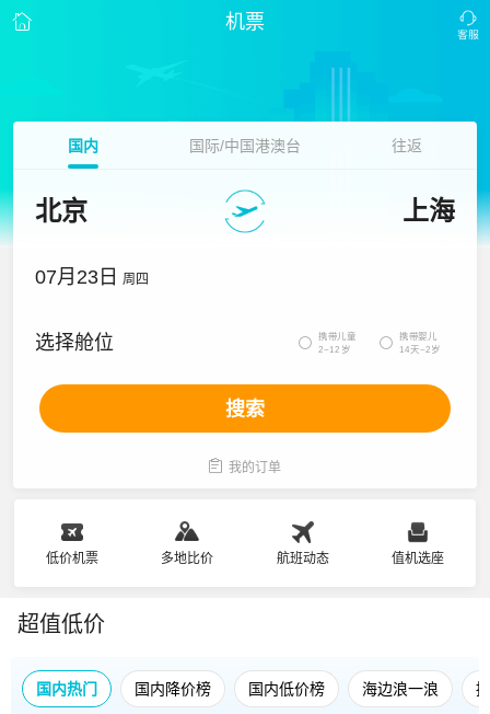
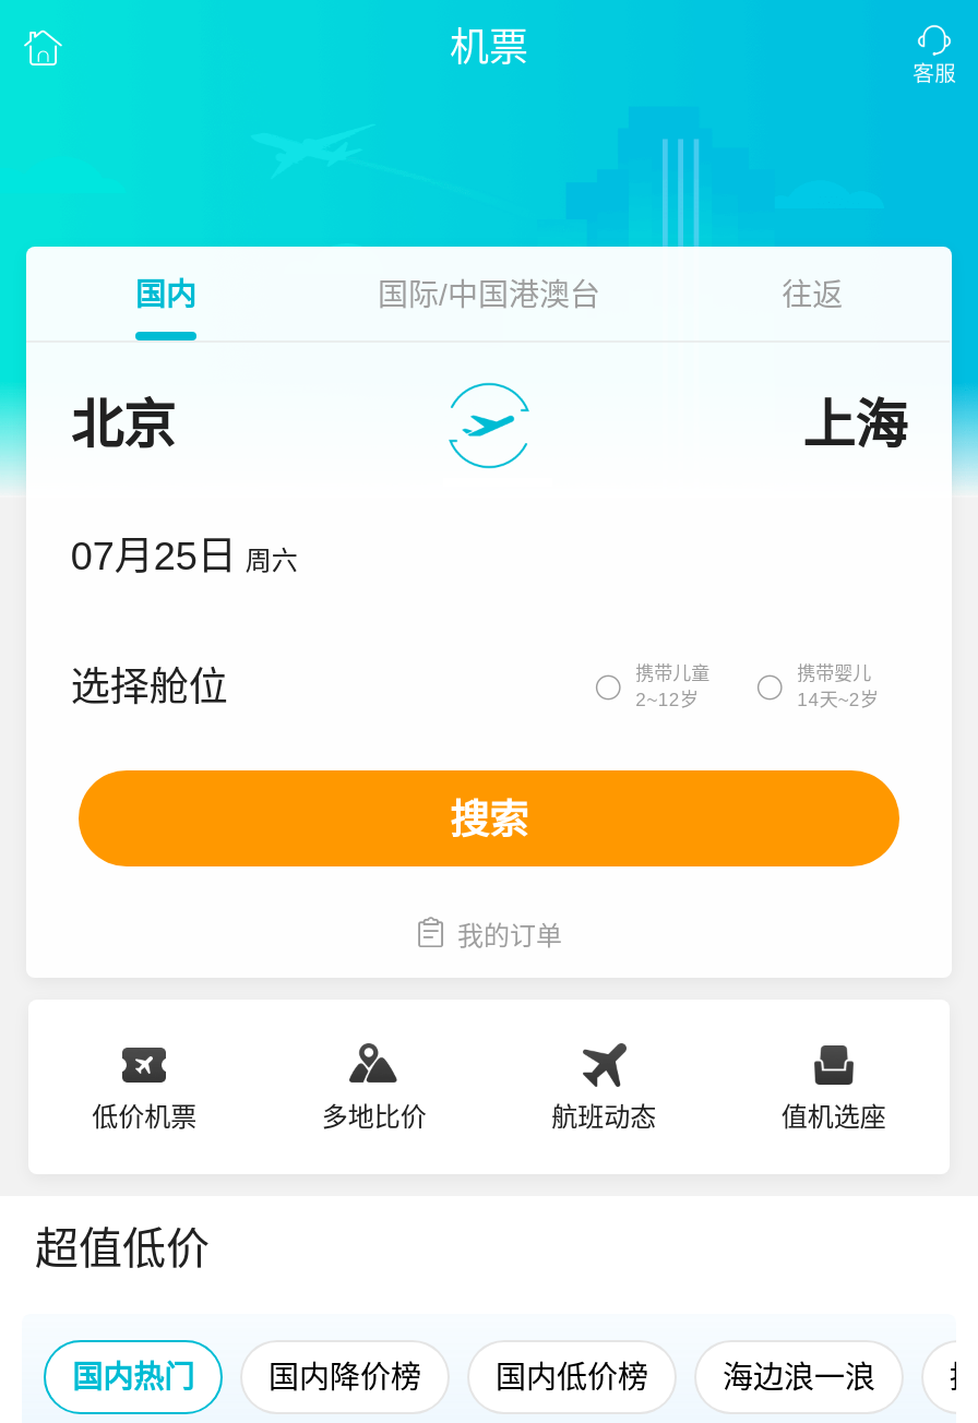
[35,266,149,288] 07月23日 周四 -> [71,535,298,578] 07月25日 周六

